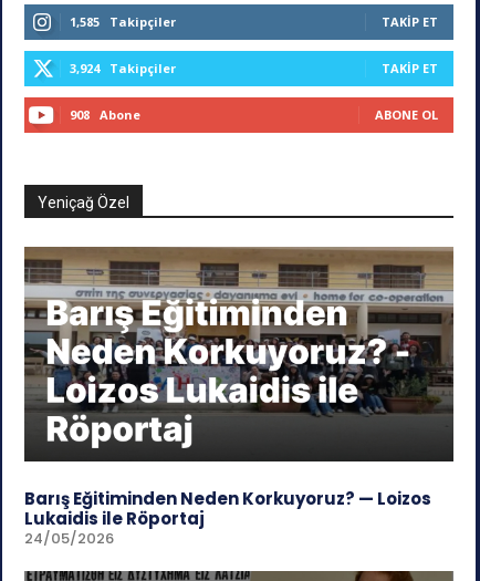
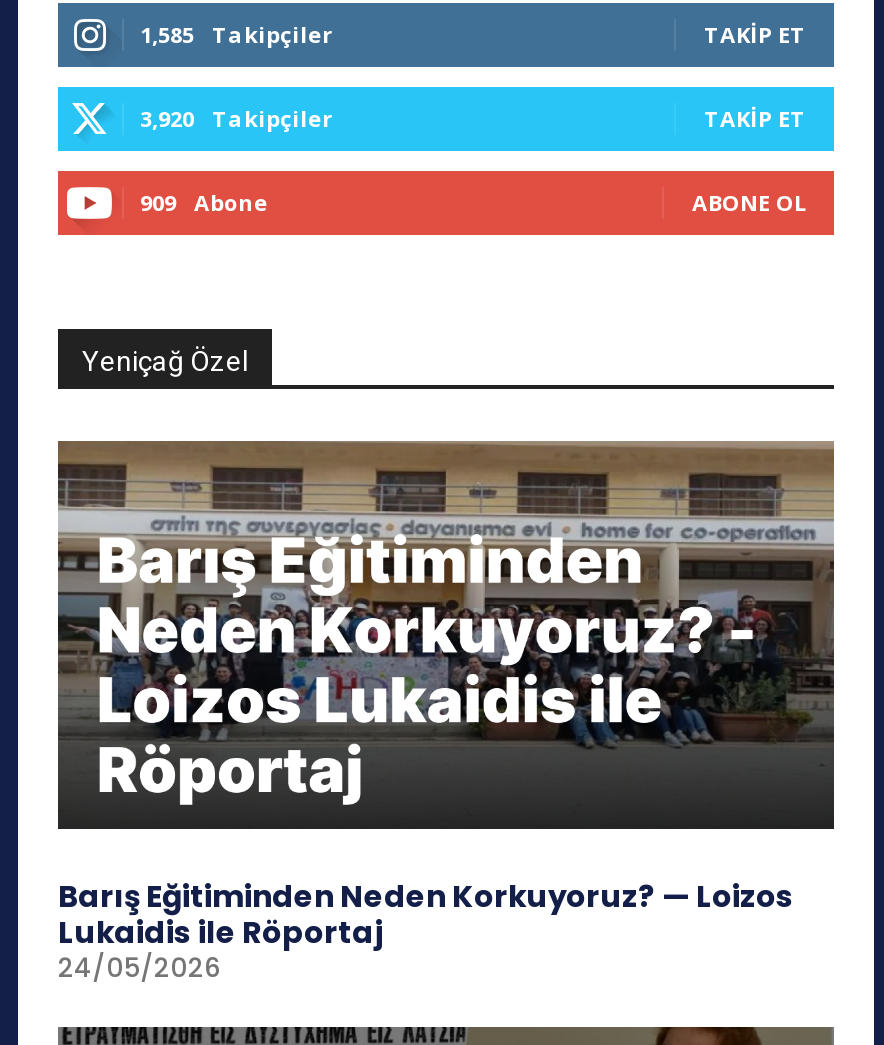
[70,60,176,76] 3,924 Takipçiler -> [140,103,332,133] 3,920 Takipçiler
[70,106,140,123] 908 Abone -> [140,187,268,217] 909 Abone

